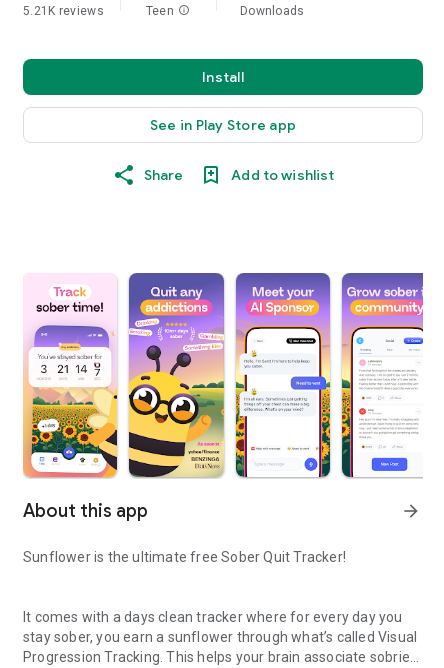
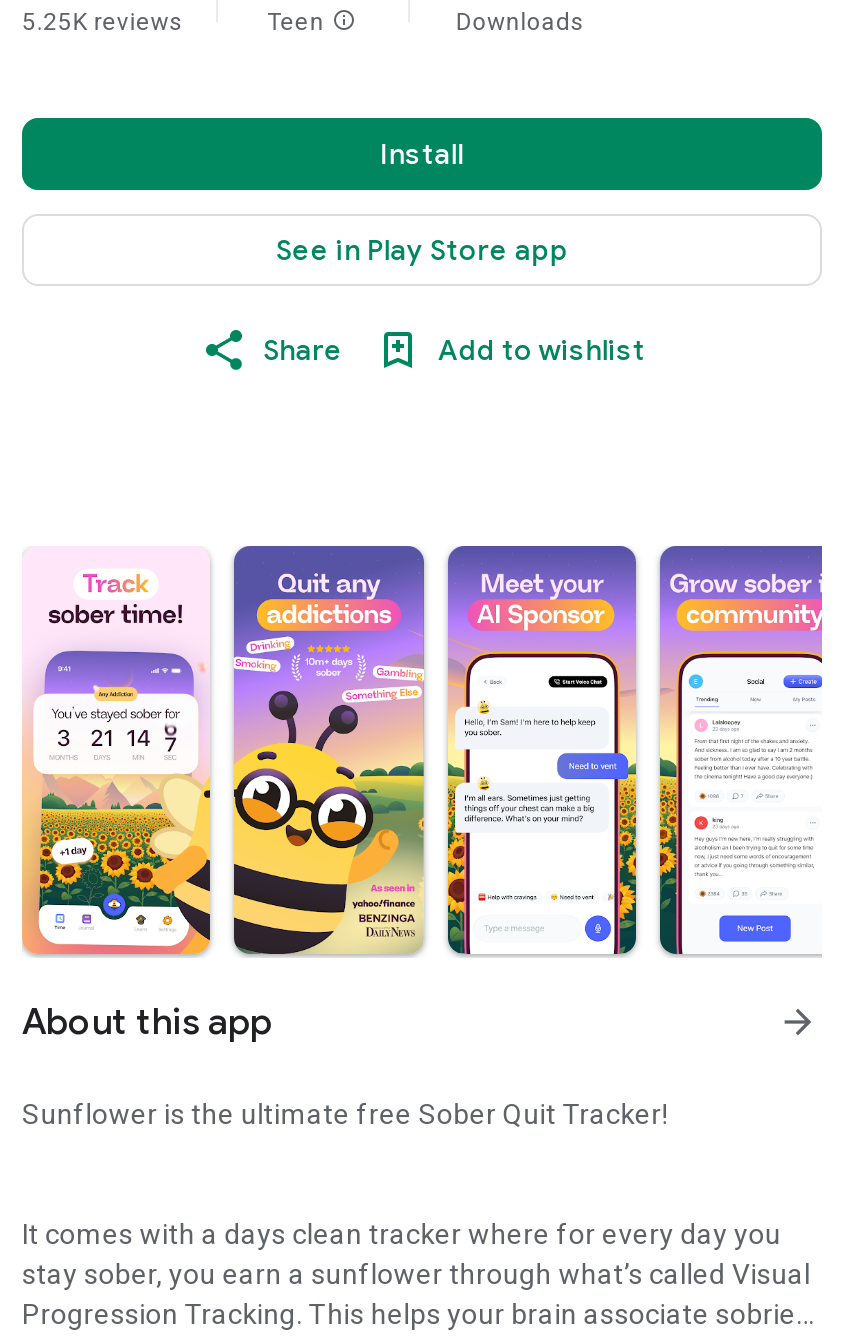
[23,4,104,18] 5.21K reviews -> [22,8,184,36] 5.25K reviews

